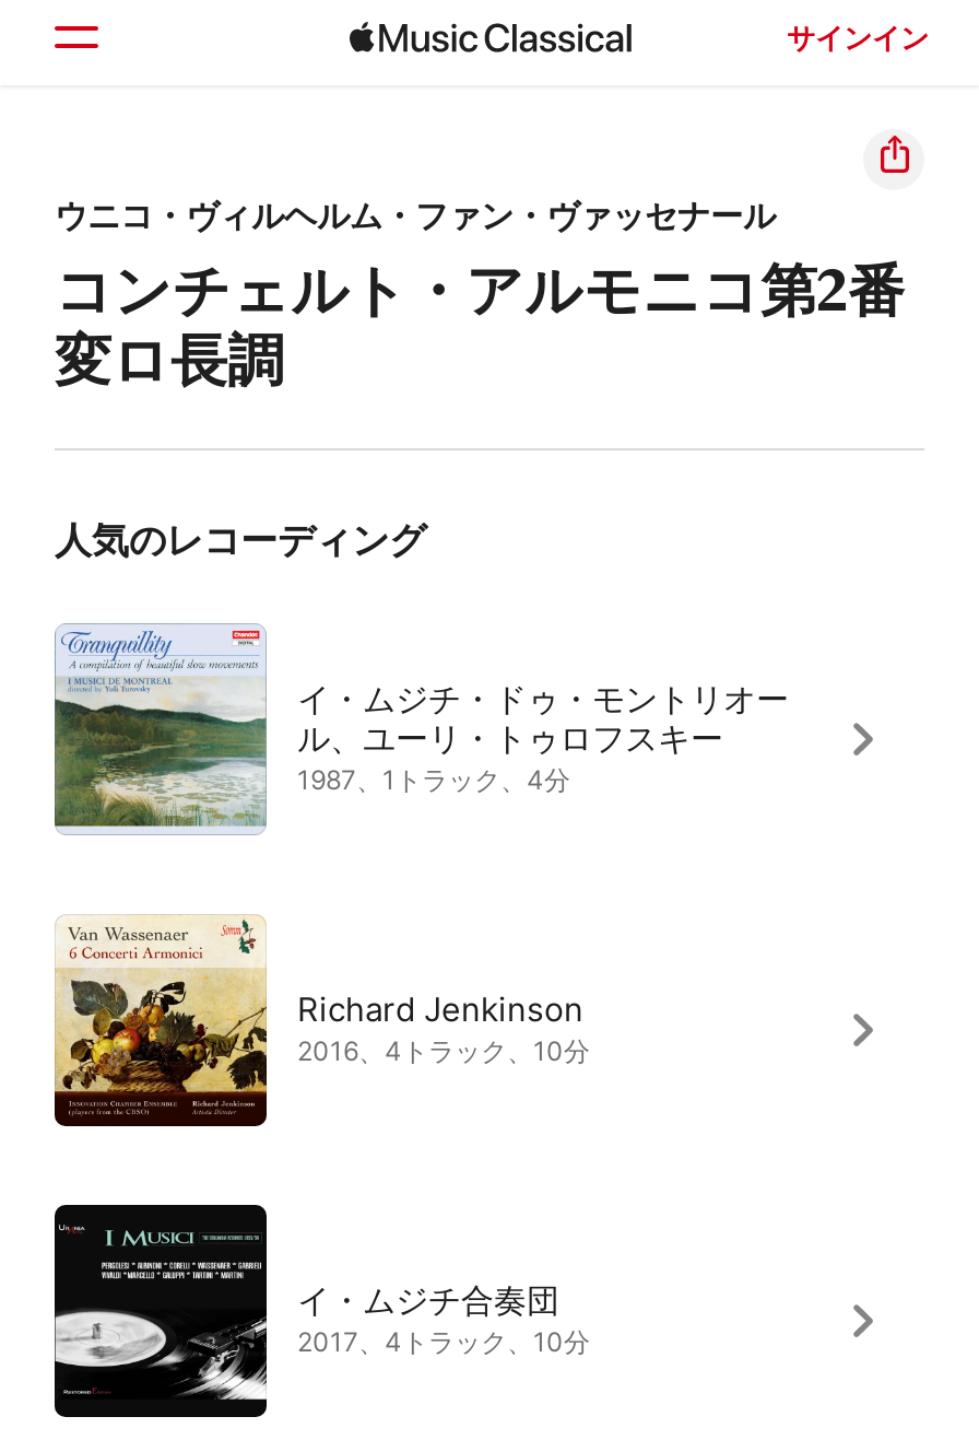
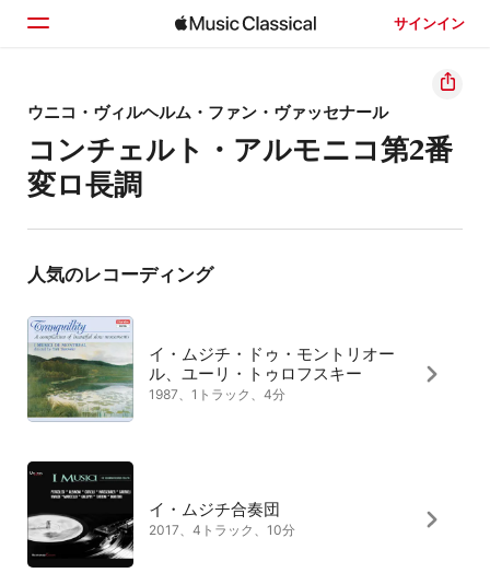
[55,916,590,1117] [image] | Richard Jenkinson | 2016、4トラック、10分 -> none

